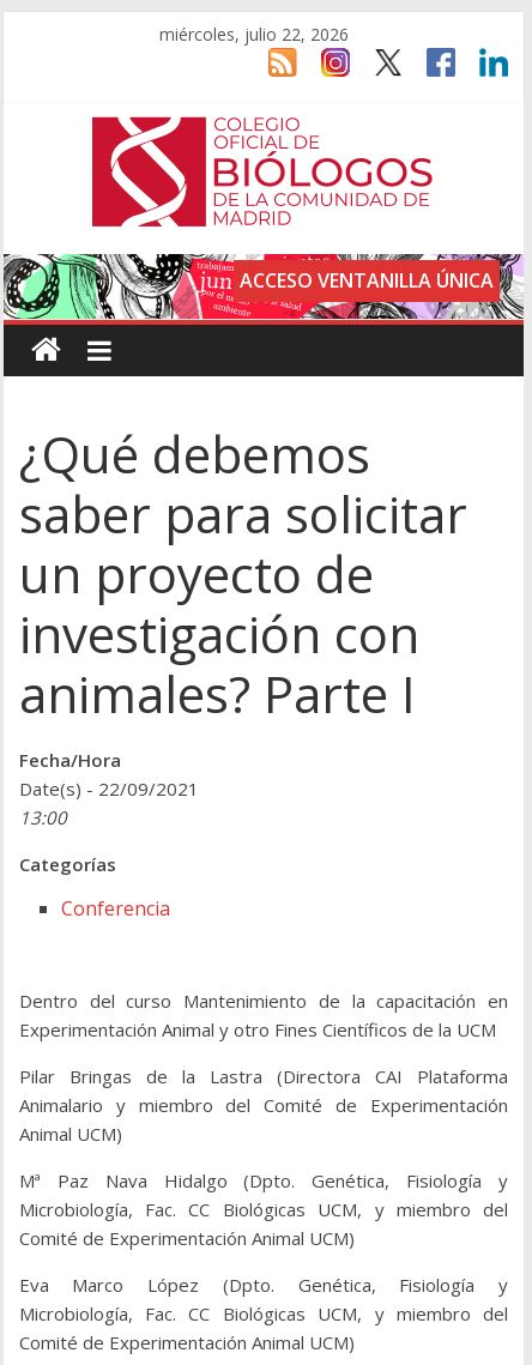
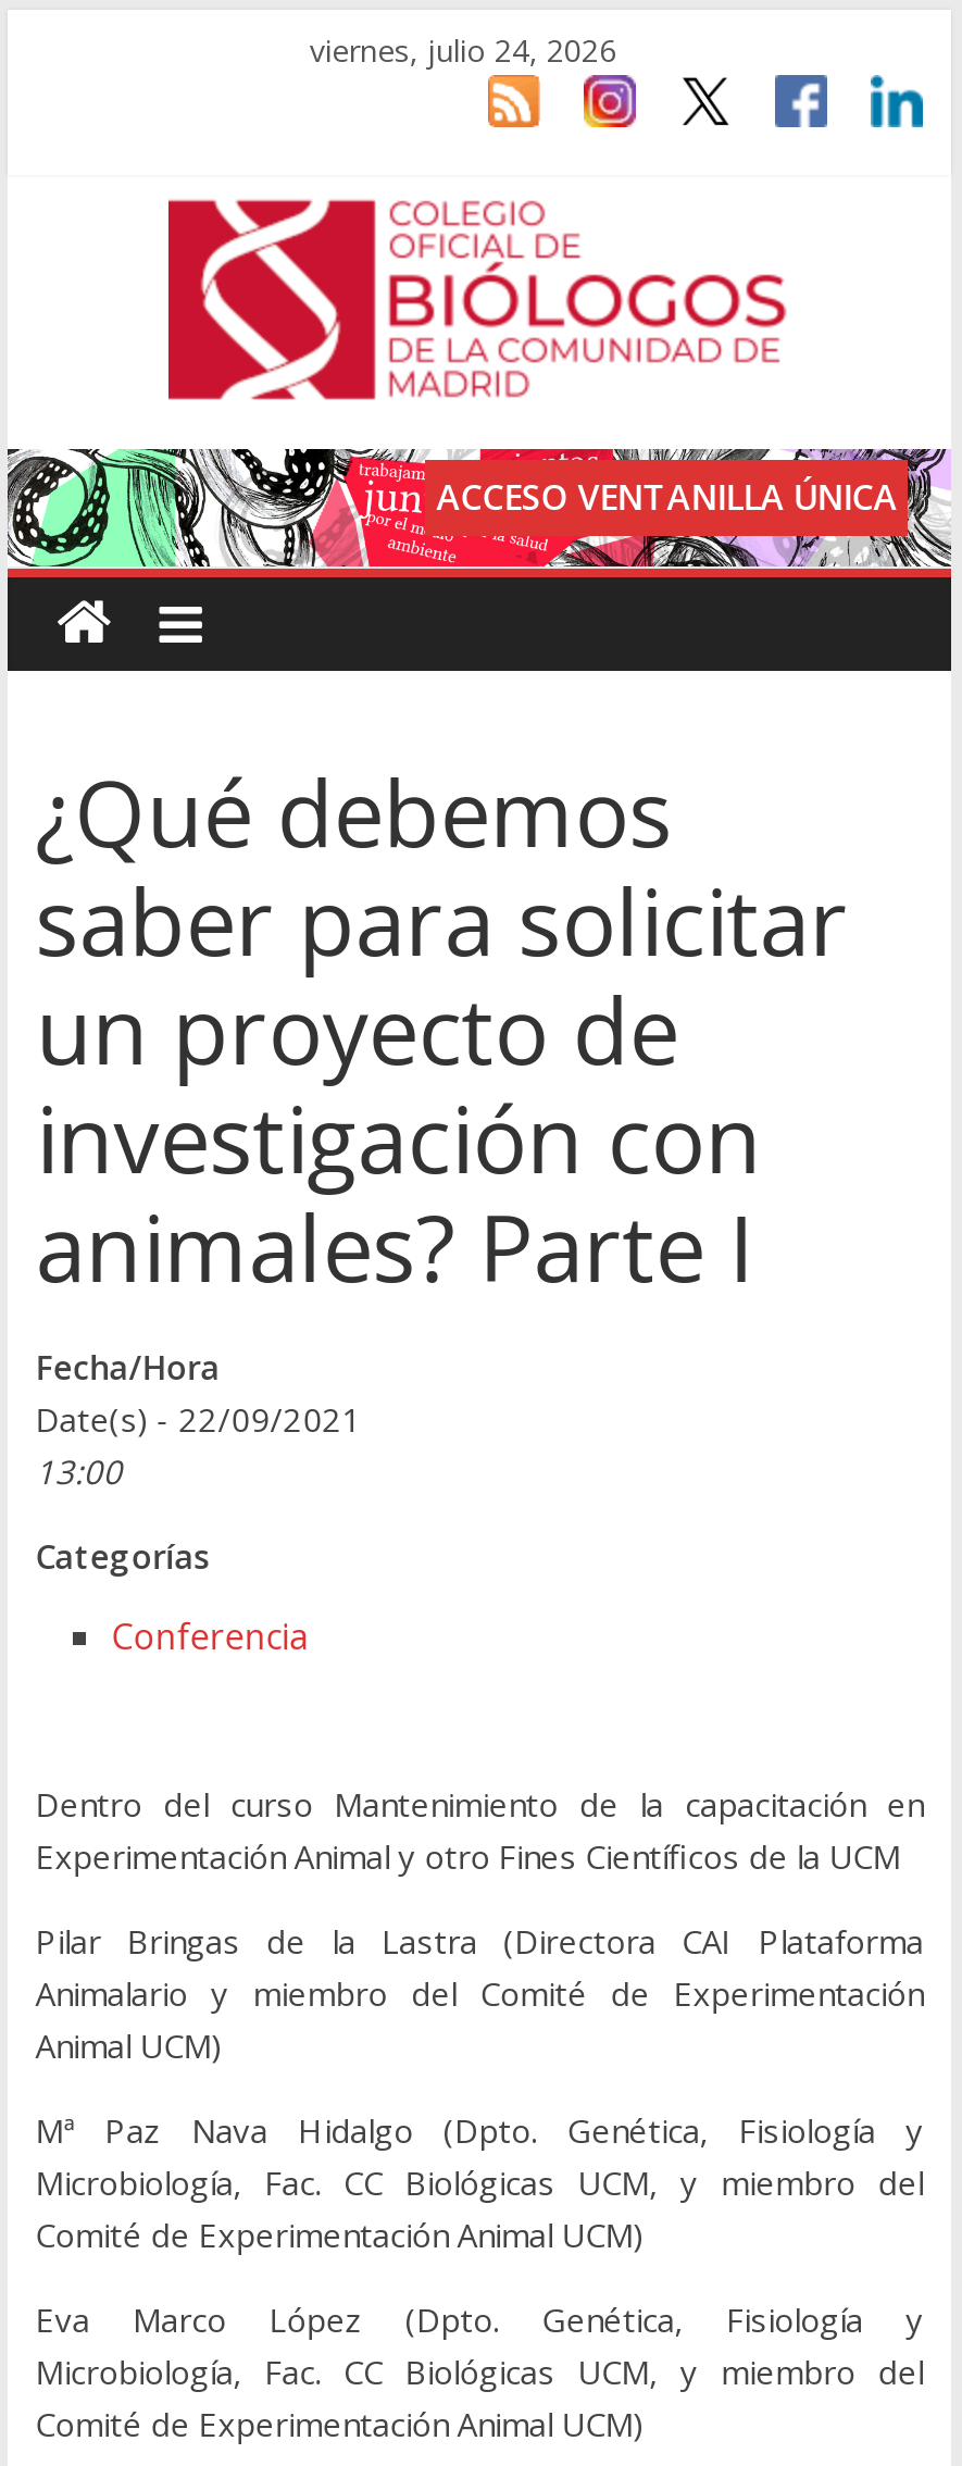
[160,23,349,46] miércoles, julio 22, 2026 -> [310,29,616,71] viernes, julio 24, 2026

